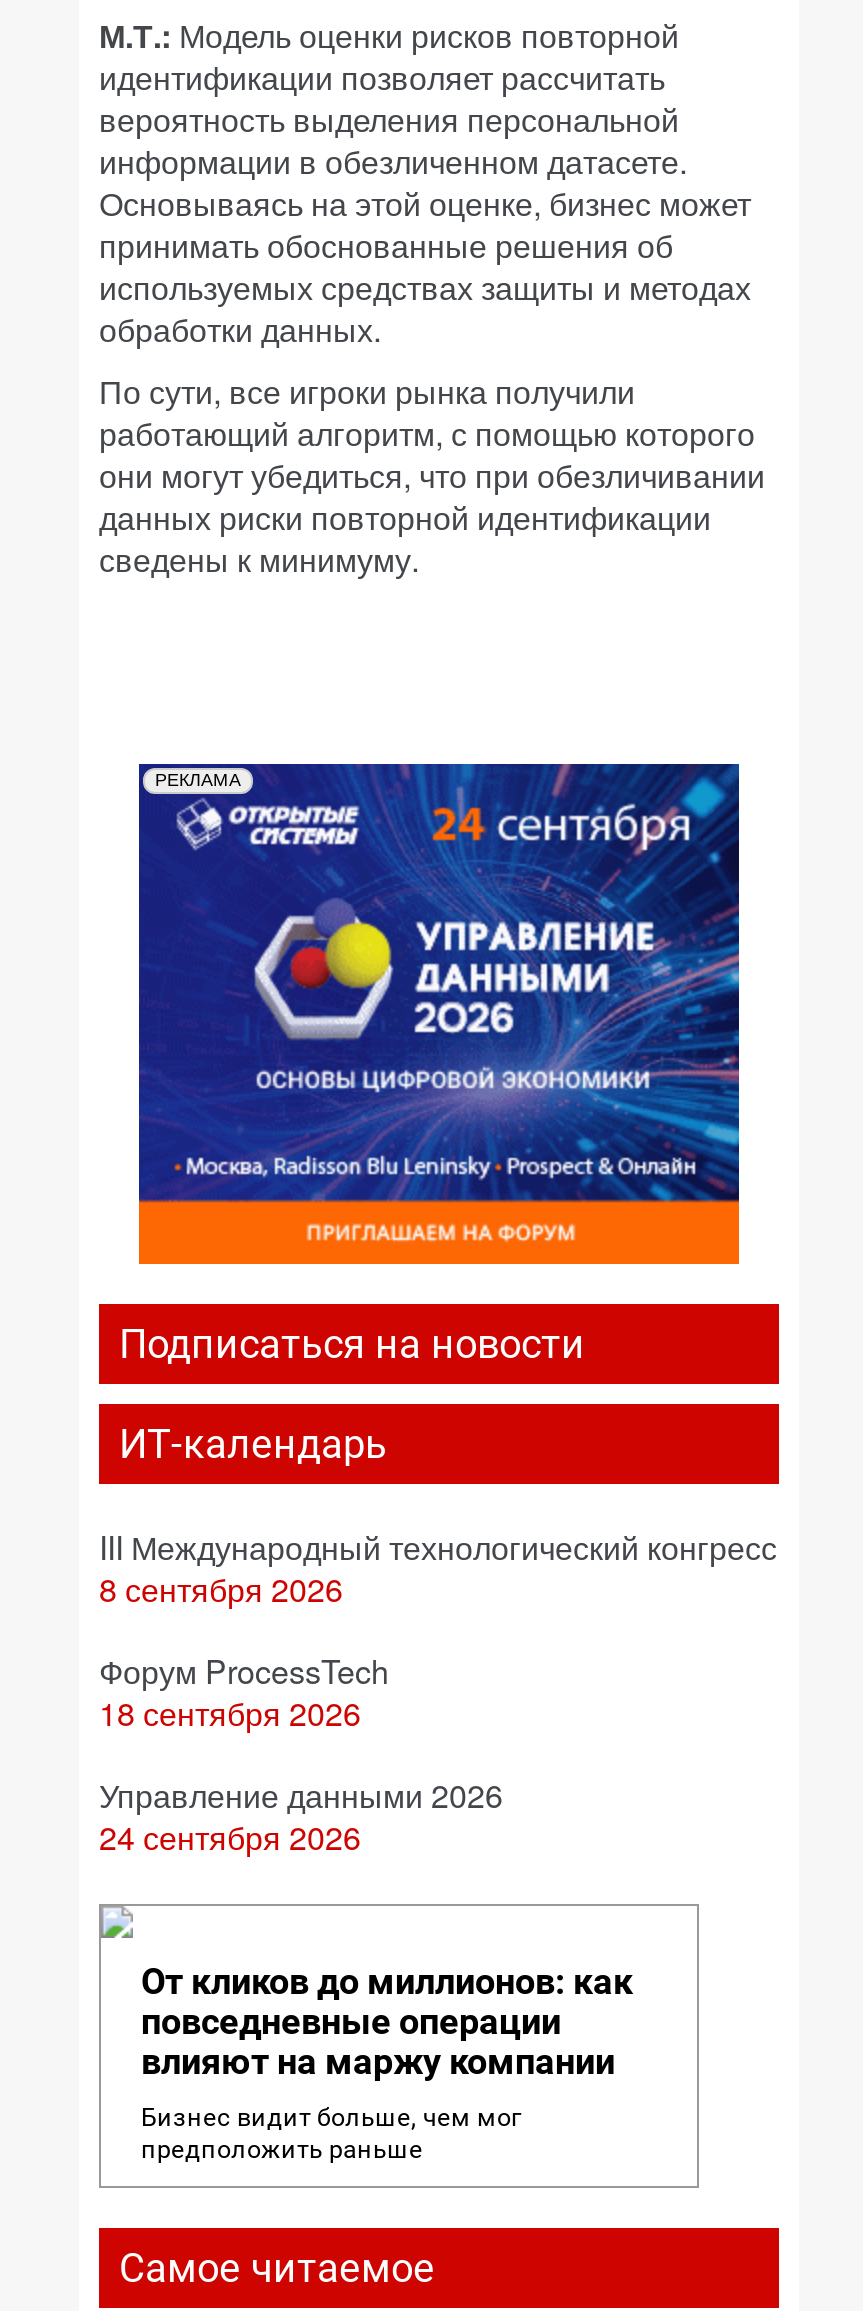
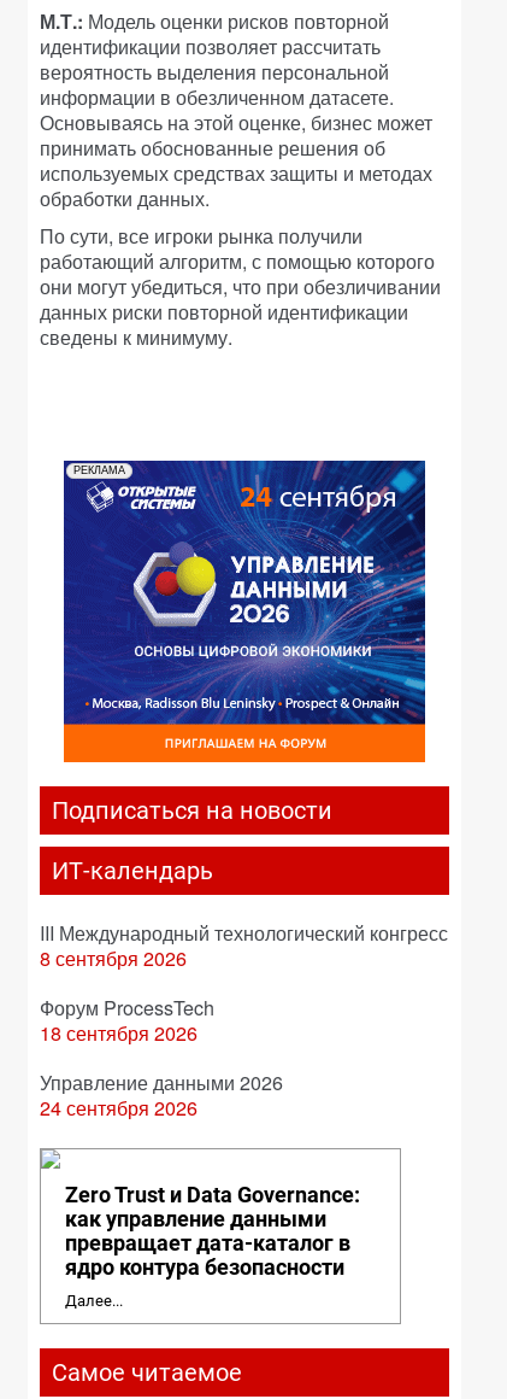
[141,1959,633,2081] От кликов до миллионов: как | повседневные операции | влияют на маржу компании -> [65,1182,360,1279] Zero Trust и Data Governance: | как управление данными | превращает дата-каталог в | ядро контура безопасности
[141,2101,521,2163] Бизнес видит больше, чем мог | предположить раньше -> [65,1291,123,1309] Далее...

